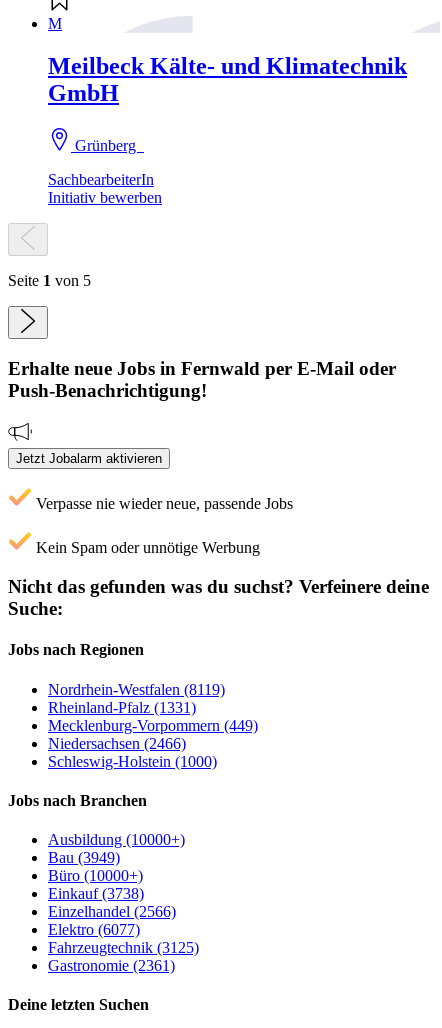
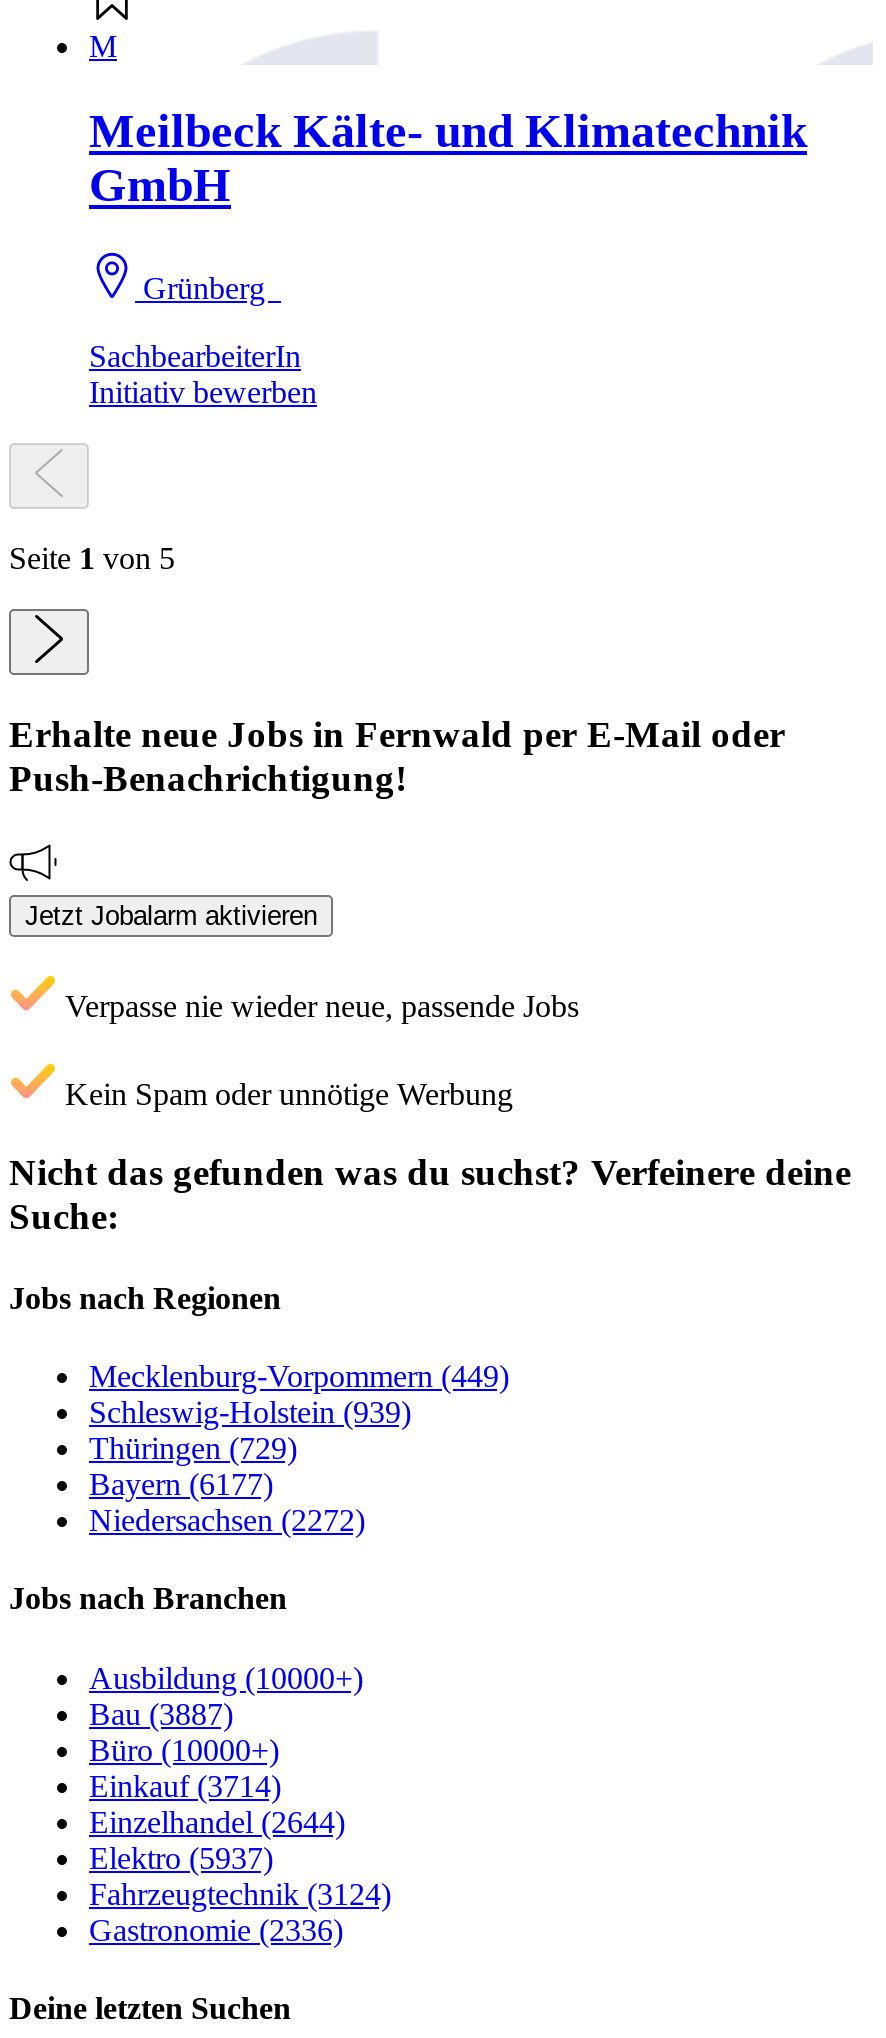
[48,681,225,716] Nordrhein-Westfalen (8119) | Rheinland-Pfalz (1331) -> none
moved [48,717,258,734] -> [89,1359,509,1393]: Mecklenburg-Vorpommern (449)
[48,735,217,770] Niedersachsen (2466) | Schleswig-Holstein (1000) -> [89,1395,411,1537] Schleswig-Holstein (939) | Thüringen (729) | Bayern (6177) | Niedersachsen (2272)
[48,849,120,866] Bau (3949) -> [89,1696,233,1730] Bau (3887)
[48,885,144,902] Einkauf (3738) -> [89,1768,281,1802] Einkauf (3714)
[48,903,176,920] Einzelhandel (2566) -> [89,1804,345,1838] Einzelhandel (2644)
[48,921,140,938] Elektro (6077) -> [89,1840,273,1874] Elektro (5937)
[48,939,199,956] Fahrzeugtechnik (3125) -> [89,1876,391,1910] Fahrzeugtechnik (3124)
[48,957,175,974] Gastronomie (2361) -> [89,1912,343,1946] Gastronomie (2336)

